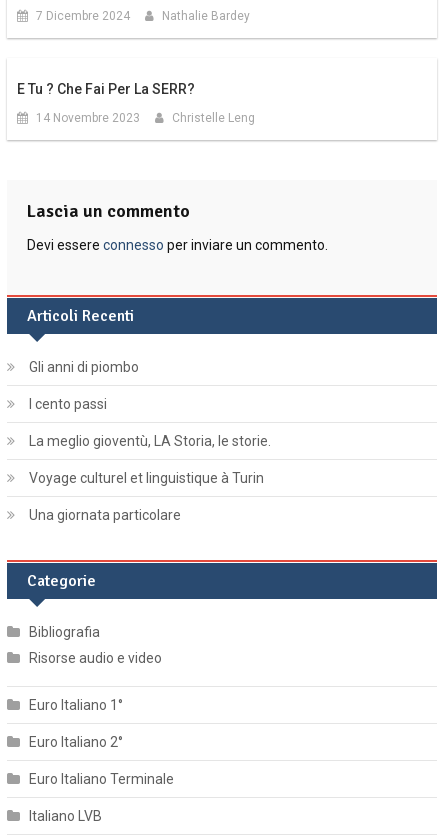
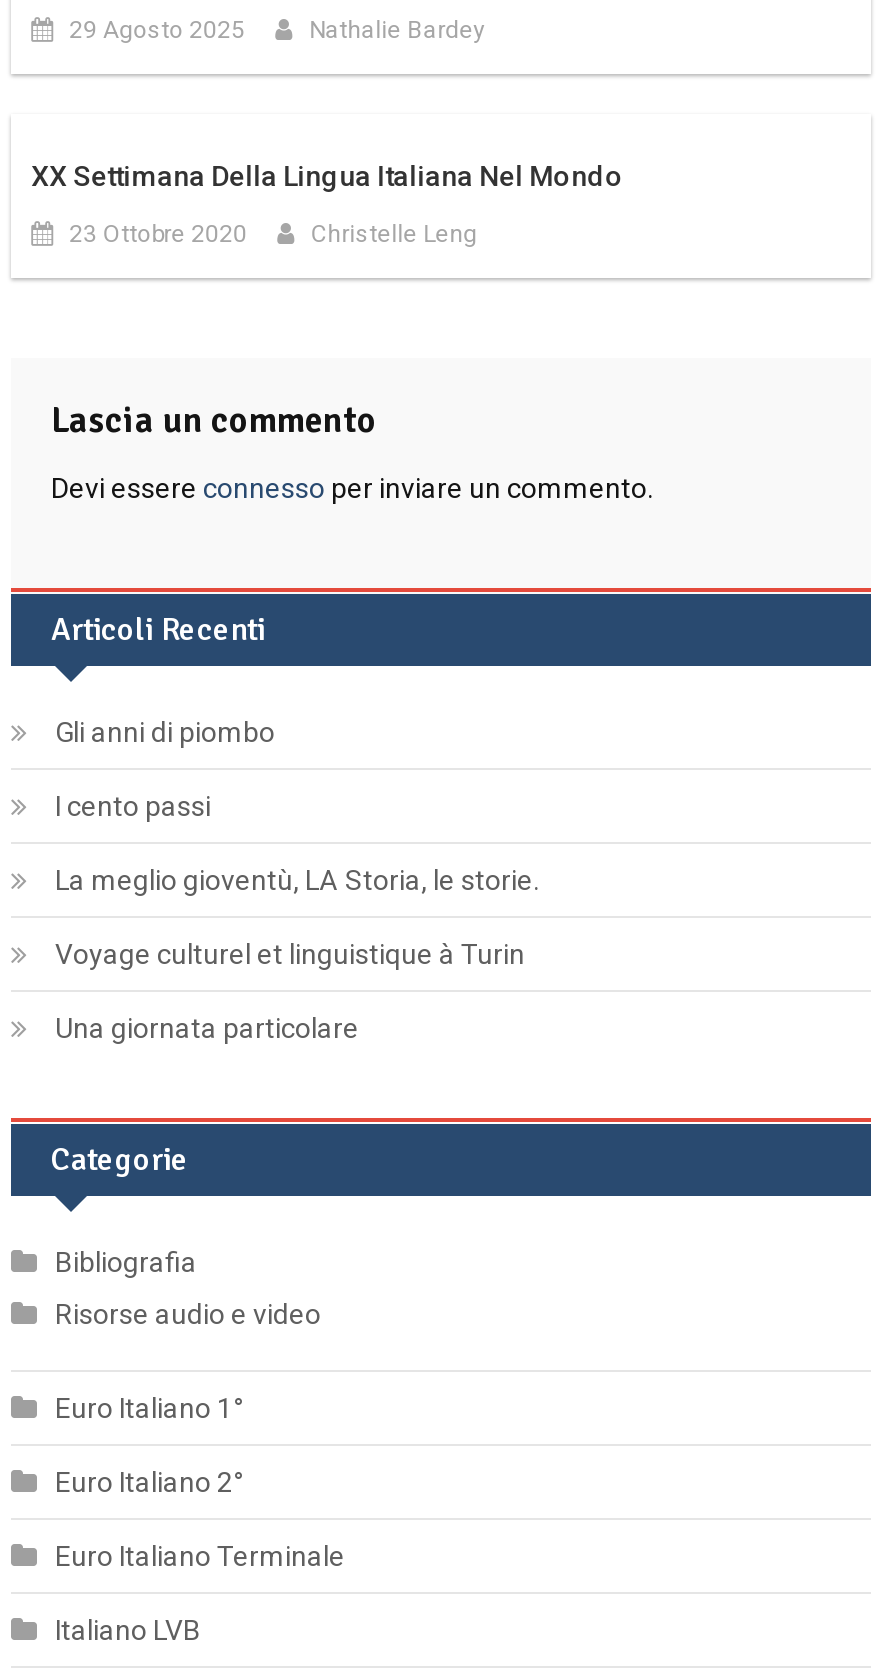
[36,9,130,23] 7 Dicembre 2024 -> [69,16,245,44] 29 Agosto 2025
[17,81,195,97] E Tu ? Che Fai Per La SERR? -> [31,160,623,192] XX Settimana Della Lingua Italiana Nel Mondo
[36,111,140,125] 14 Novembre 2023 -> [69,220,247,248] 23 Ottobre 2020

